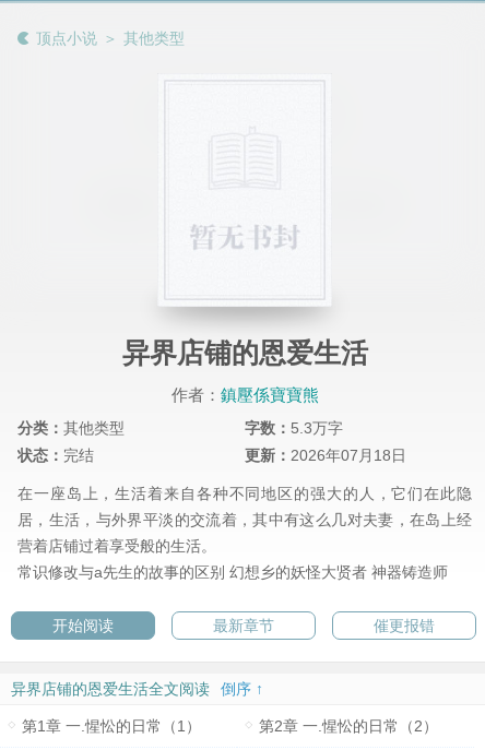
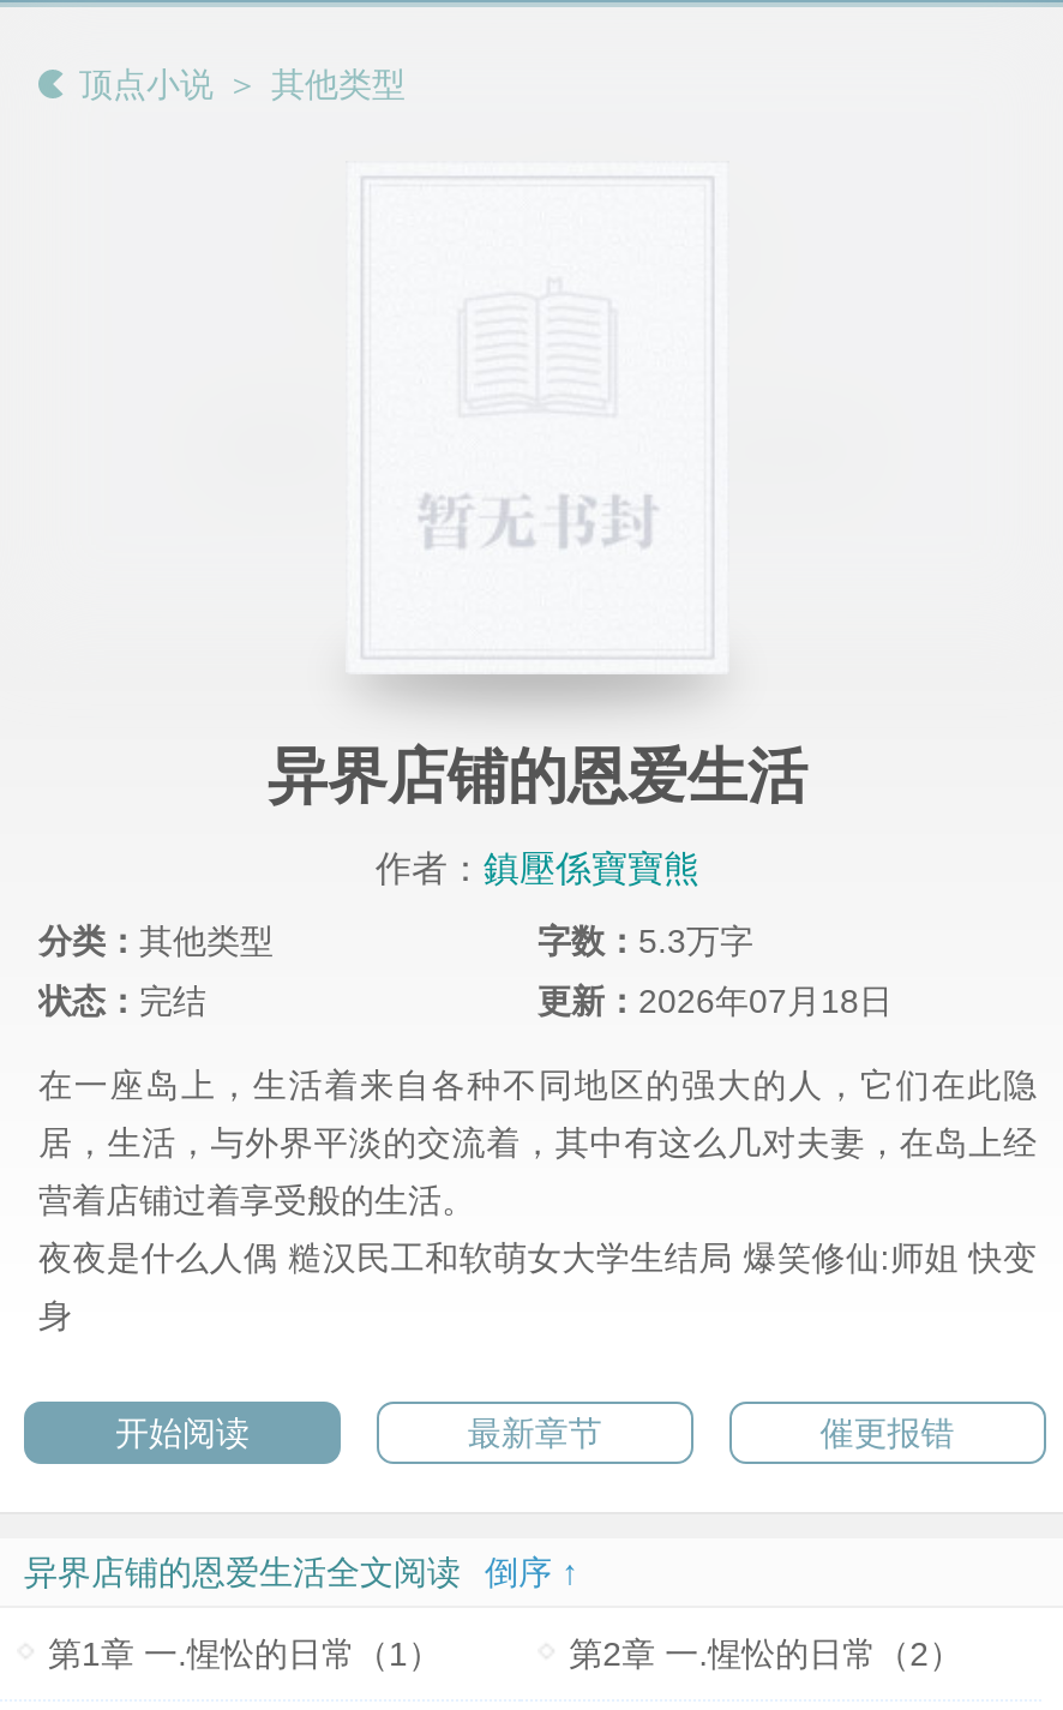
[17,564,448,581] 常识修改与a先生的故事的区别 幻想乡的妖怪大贤者 神器铸造师 -> [38,1240,1037,1336] 夜夜是什么人偶 糙汉民工和软萌女大学生结局 爆笑修仙:师姐 快变 | 身

